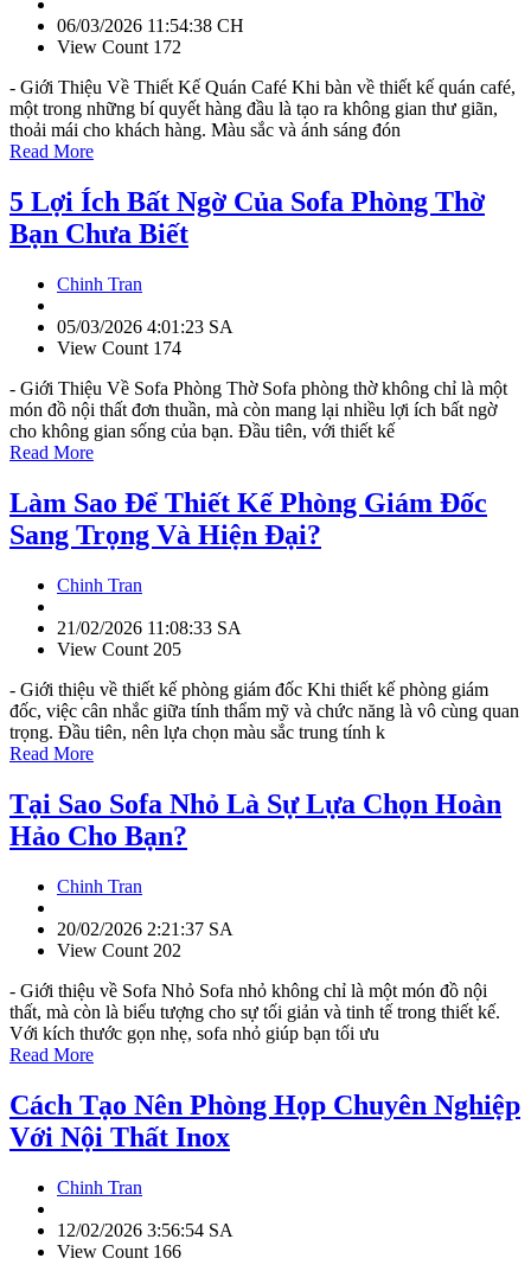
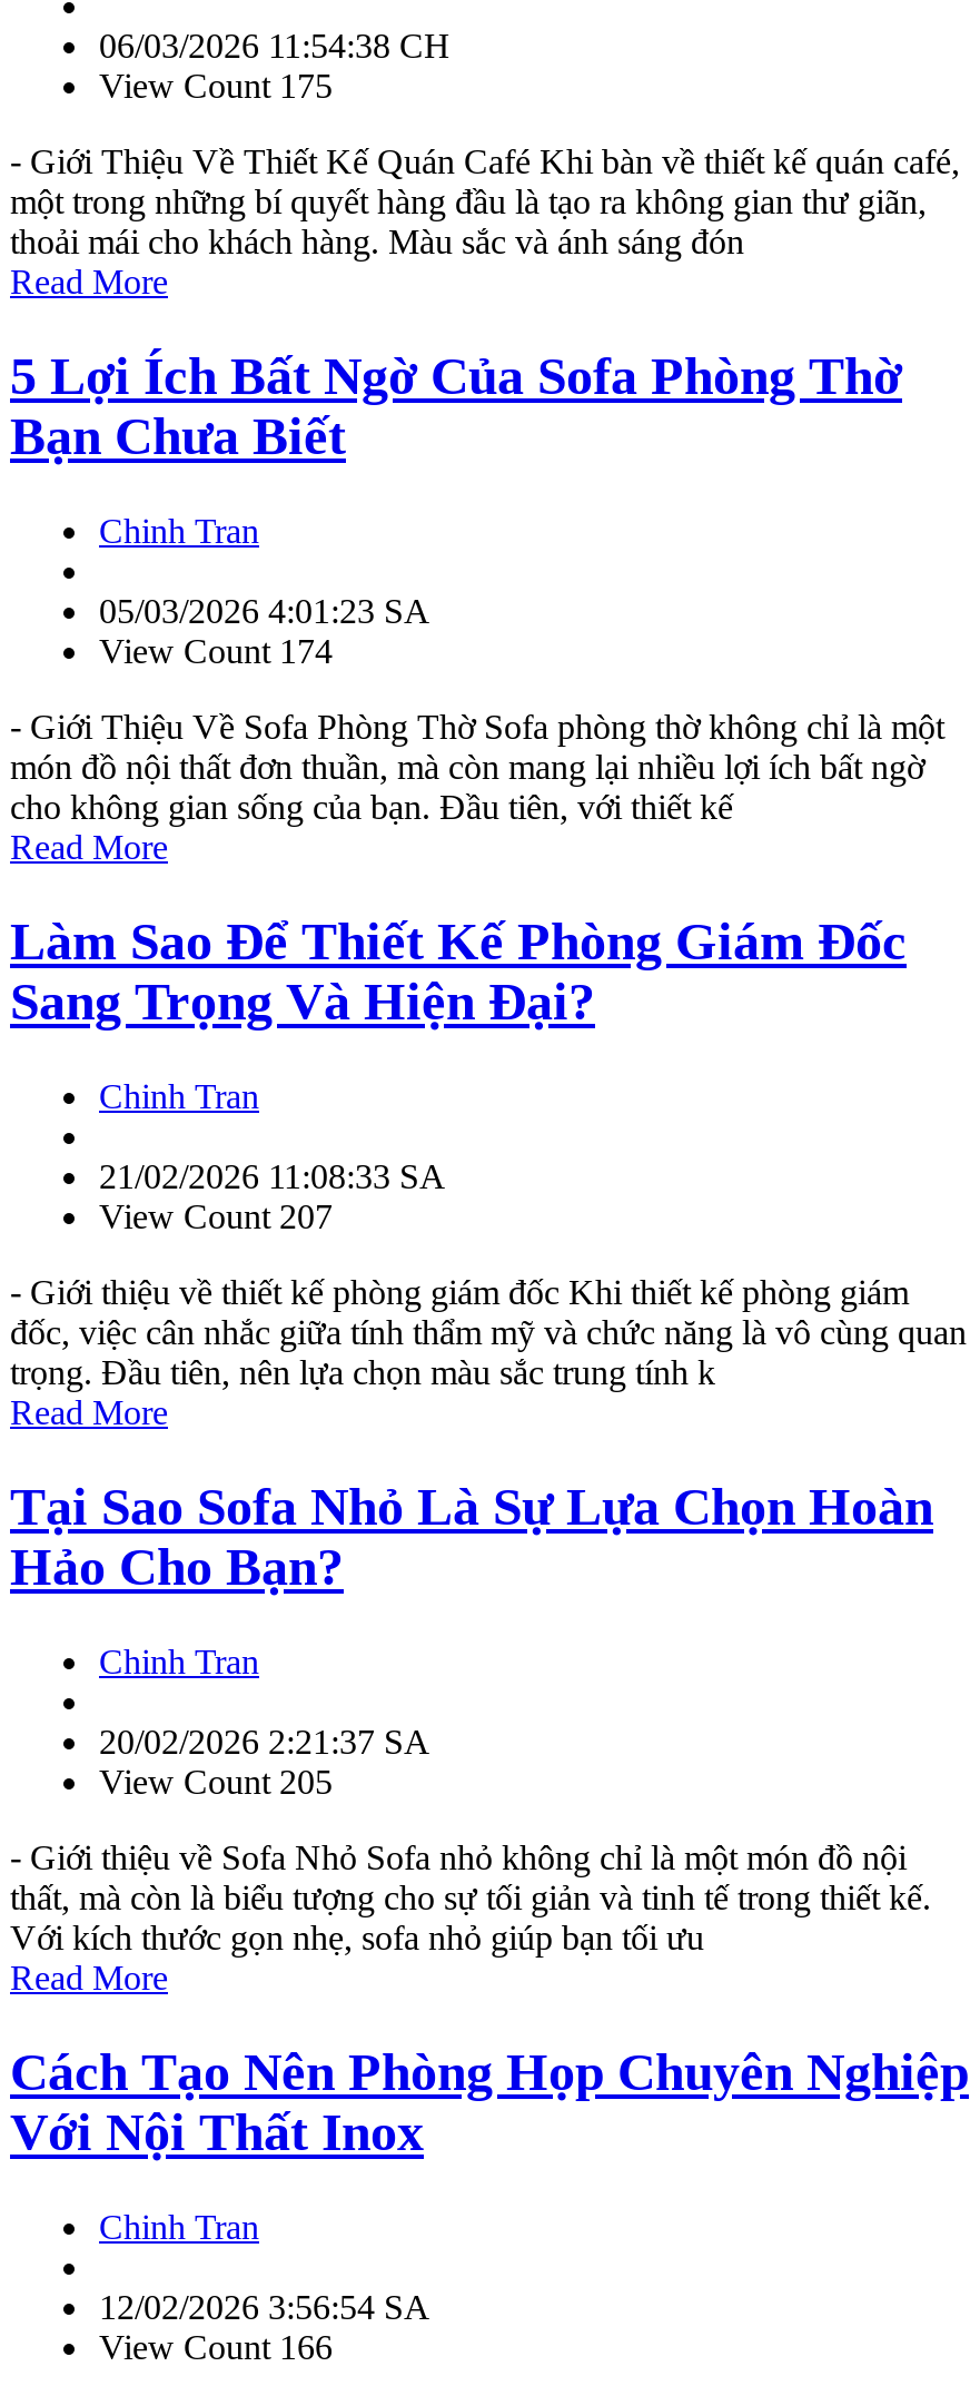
[57,37,181,57] View Count 172 -> [99,68,333,106] View Count 175
[57,639,181,659] View Count 205 -> [99,1198,333,1236] View Count 207
[57,940,181,960] View Count 202 -> [99,1763,333,1800] View Count 205

